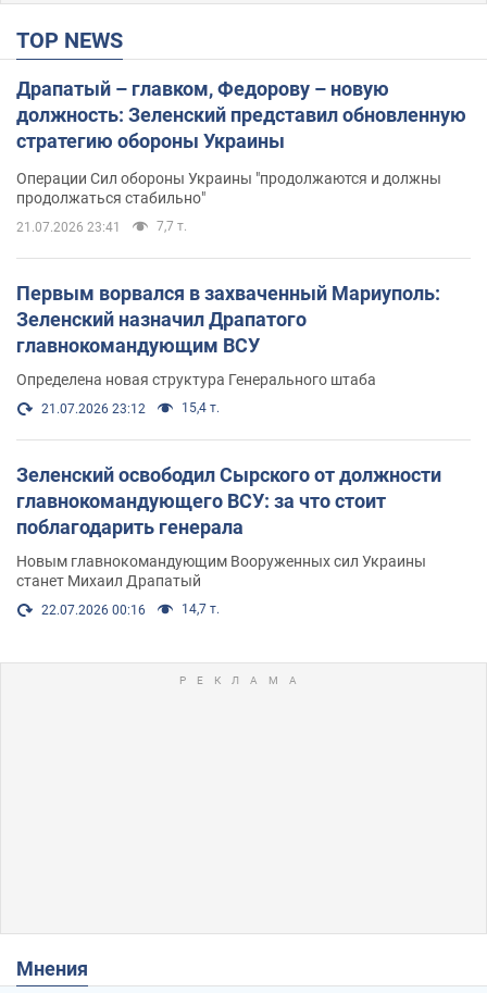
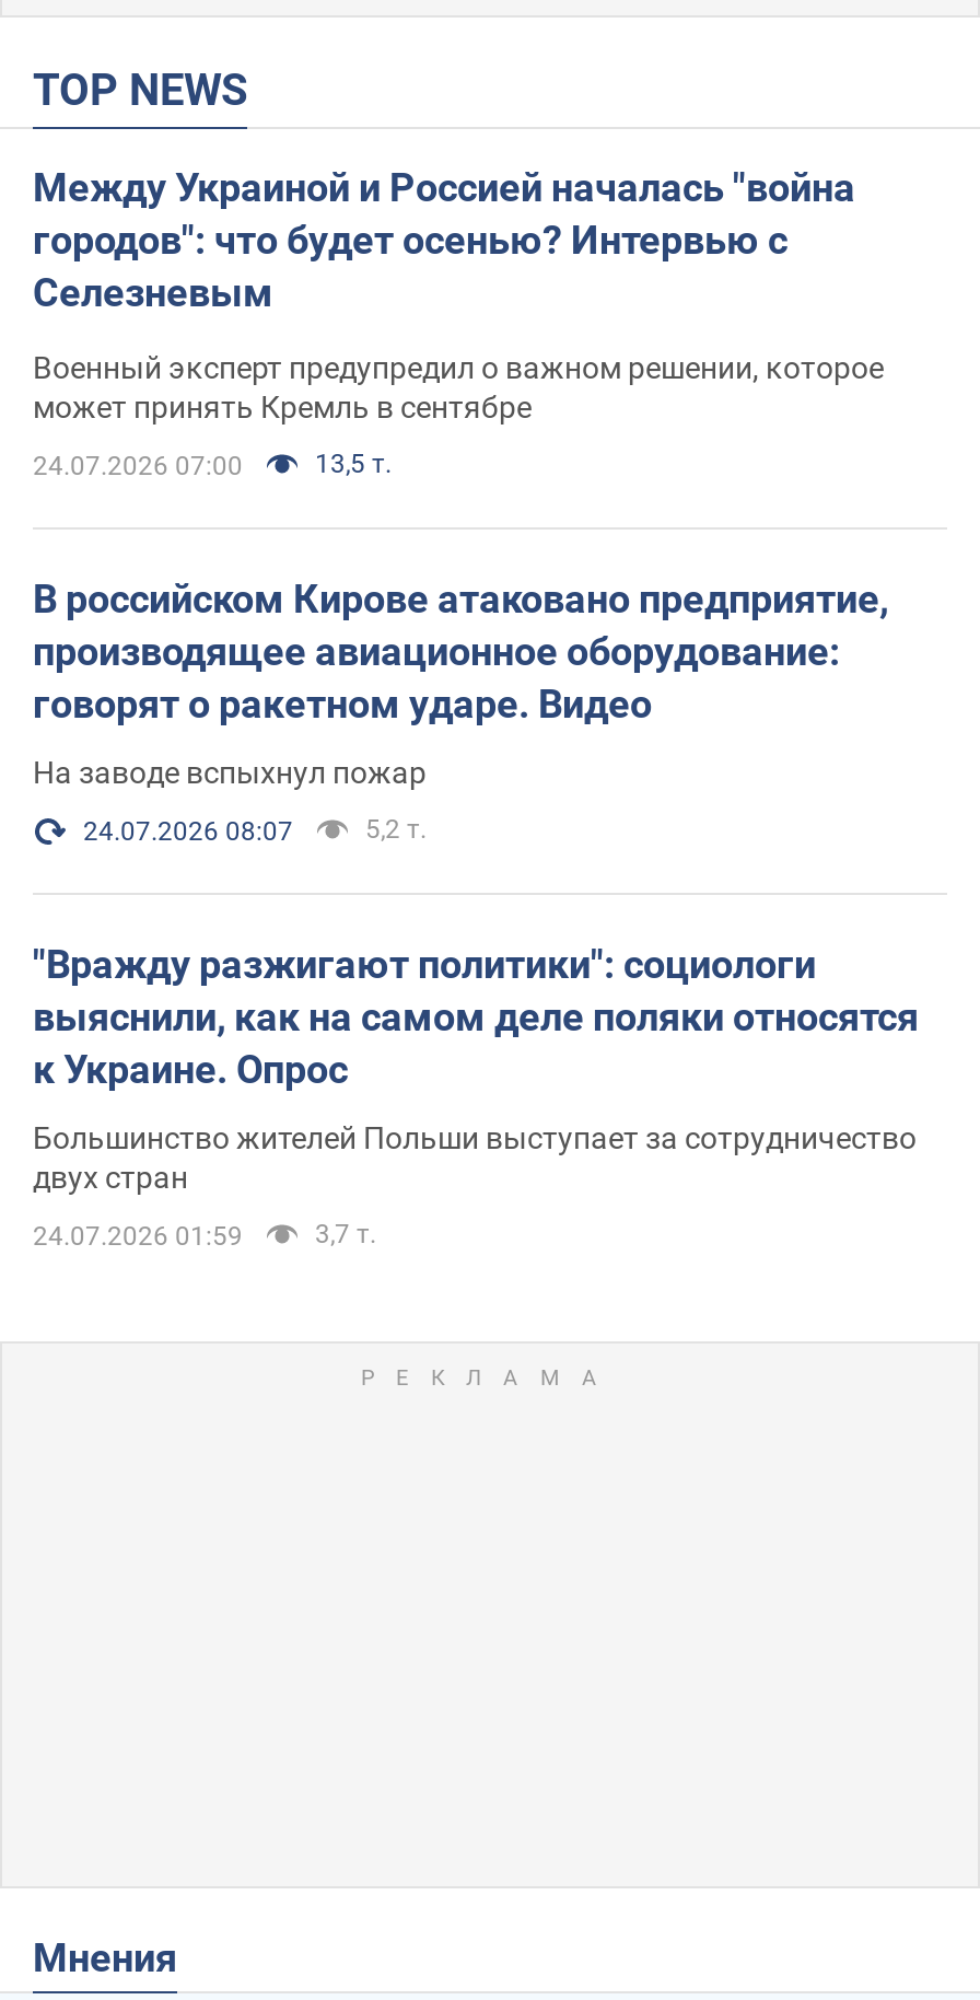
[16,77,466,152] Драпатый – главком, Федорову – новую | должность: Зеленский представил обновленную | стратегию обороны Украины -> [33,163,855,314] Между Украиной и Россией началась "война | городов": что будет осенью? Интервью с | Селезневым
[16,169,441,206] Операции Сил обороны Украины "продолжаются и должны | продолжаться стабильно" -> [33,349,884,424] Военный эксперт предупредил о важном решении, которое | может принять Кремль в сентябре
[16,218,187,235] 21.07.2026 23:41 | 7,7 т. -> [33,448,392,481] 24.07.2026 07:00 | 13,5 т.
[16,281,440,356] Первым ворвался в захваченный Мариуполь: | Зеленский назначил Драпатого | главнокомандующим ВСУ -> [33,575,888,726] В российском Кирове атаковано предприятие, | производящее авиационное оборудование: | говорят о ракетном ударе. Видео
[16,371,376,388] Определена новая структура Генерального штаба -> [33,754,427,789] На заводе вспыхнул пожар
[41,400,220,416] 21.07.2026 23:12 | 15,4 т. -> [83,813,427,846] 24.07.2026 08:07 | 5,2 т.
[16,463,441,538] Зеленский освободил Сырского от должности | главнокомандующего ВСУ: за что стоит | поблагодарить генерала -> [33,940,919,1091] "Вражду разжигают политики": социологи | выяснили, как на самом деле поляки относятся | к Украине. Опрос
[16,552,426,589] Новым главнокомандующим Вооруженных сил Украины | станет Михаил Драпатый -> [33,1120,917,1194] Большинство жителей Польши выступает за сотрудничество | двух стран
[41,601,220,617] 22.07.2026 00:16 | 14,7 т. -> [33,1218,376,1251] 24.07.2026 01:59 | 3,7 т.

